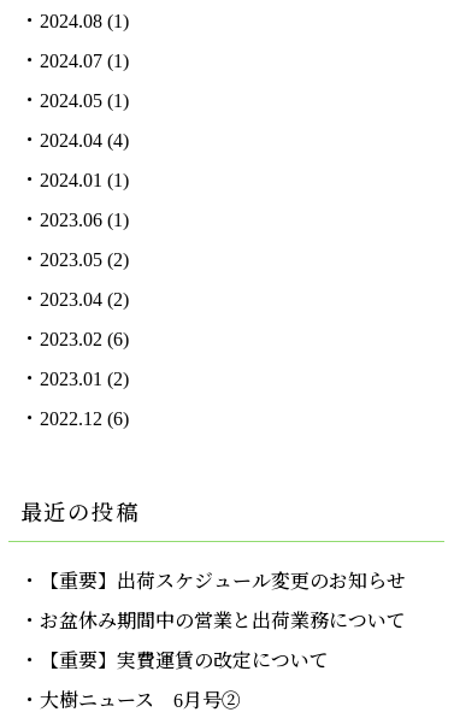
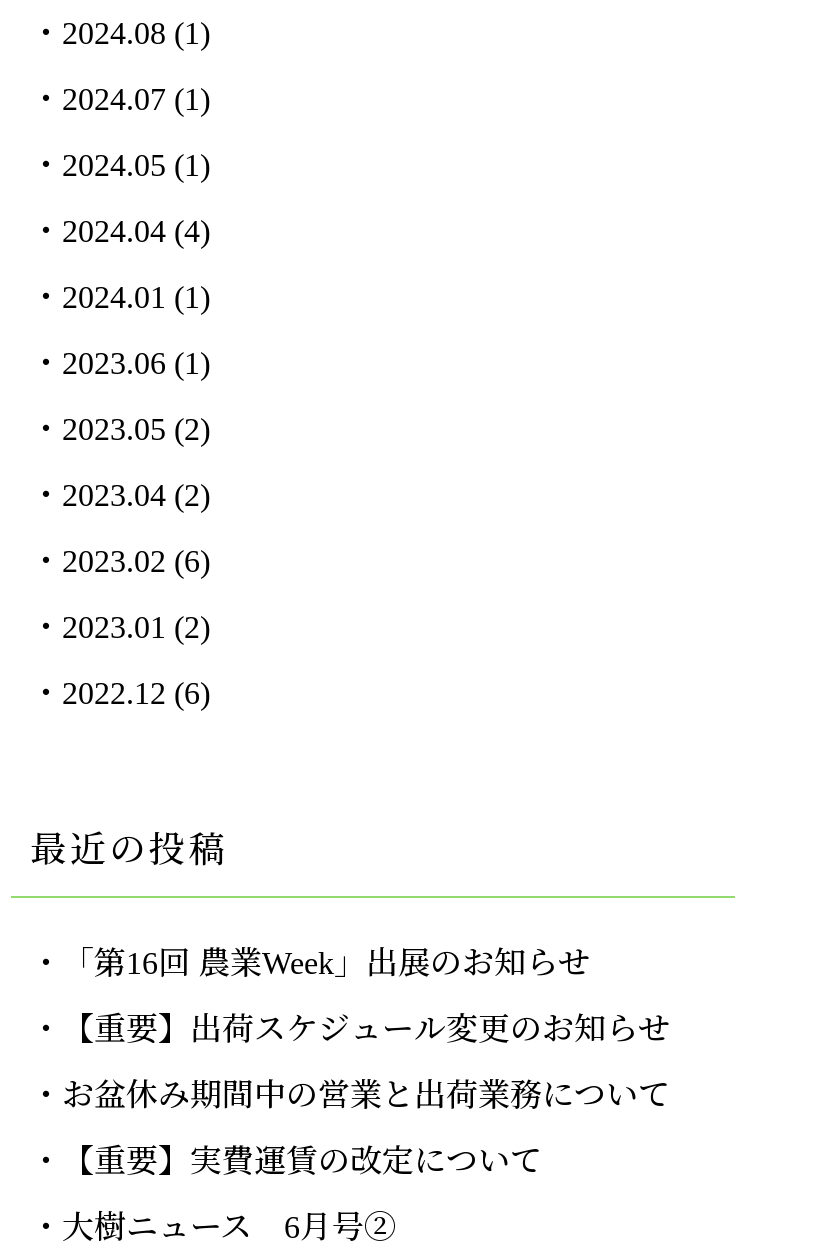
none -> [62,947,590,981] 「第16回 農業Week」出展のお知らせ

